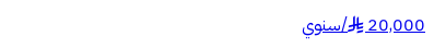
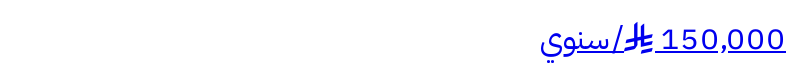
[367,12,425,38] 20,000 -> [660,14,786,62] 150,000

